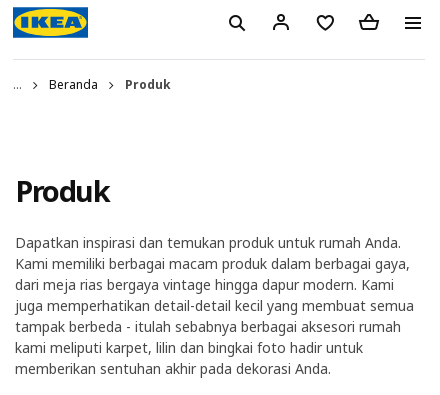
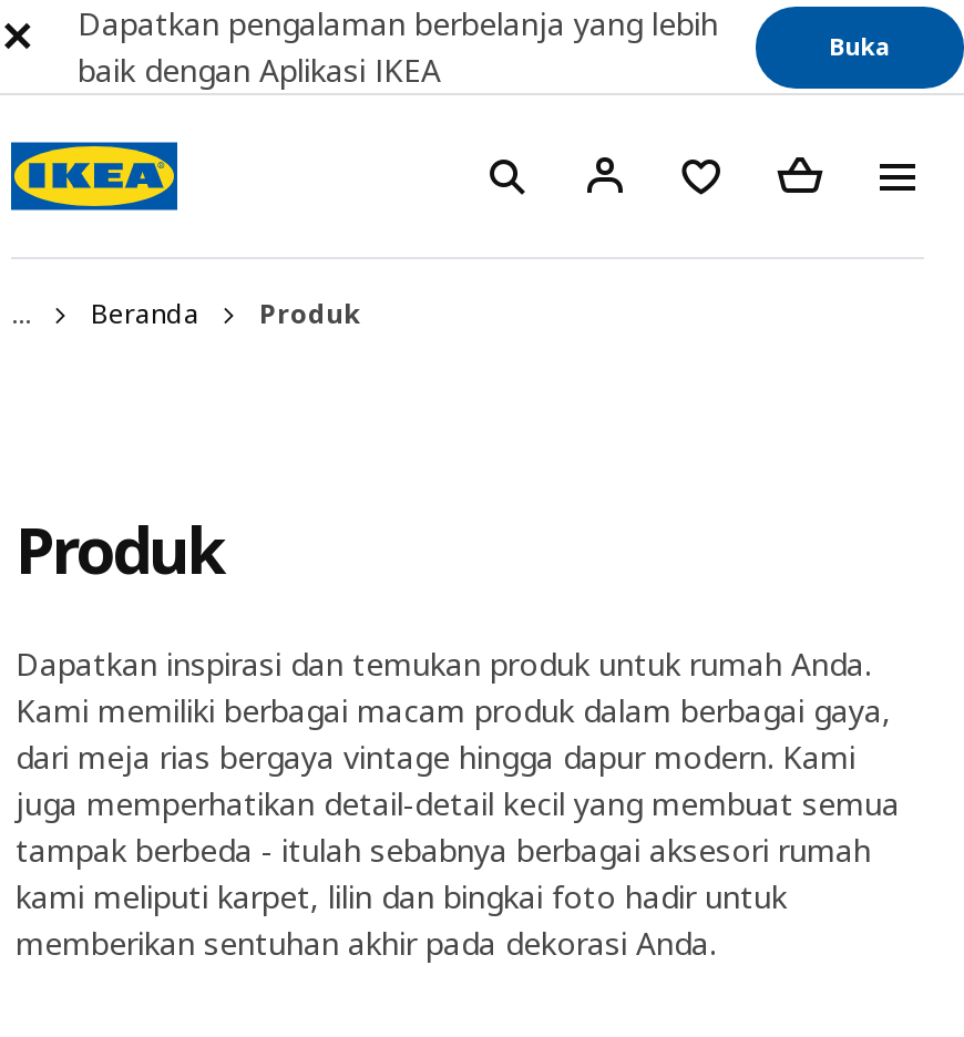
none -> [78,2,718,91] Dapatkan pengalaman berbelanja yang lebih | baik dengan Aplikasi IKEA
none -> [829,29,891,62] Buka

